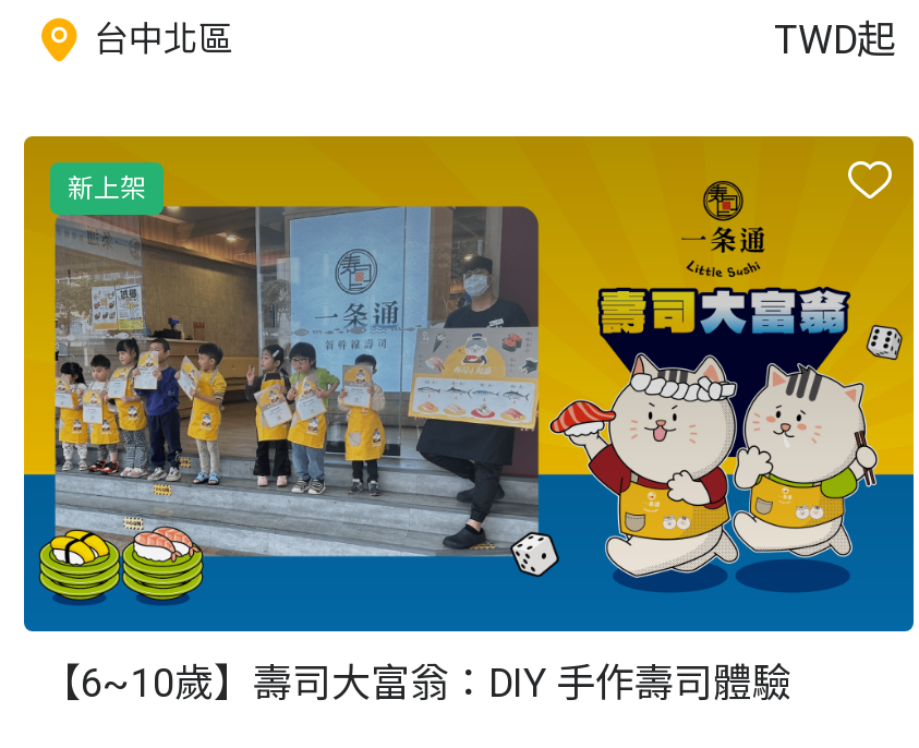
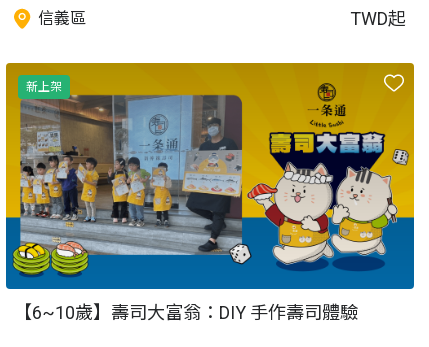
[94,17,233,59] 台中北區 -> [38,8,86,27] 信義區

